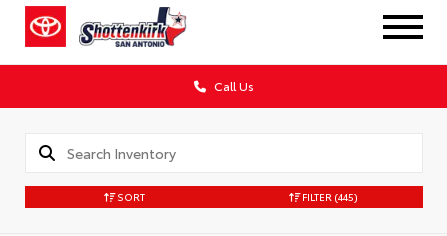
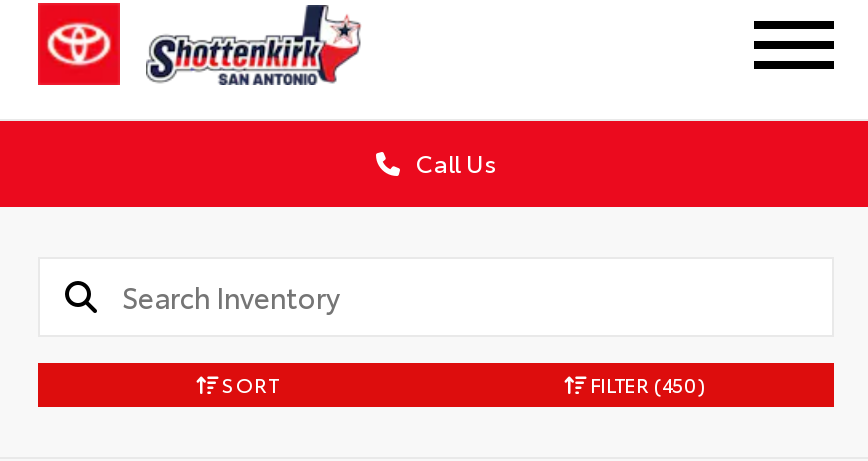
[300,189,358,204] FILTER (445) -> [586,369,706,399] FILTER (450)

